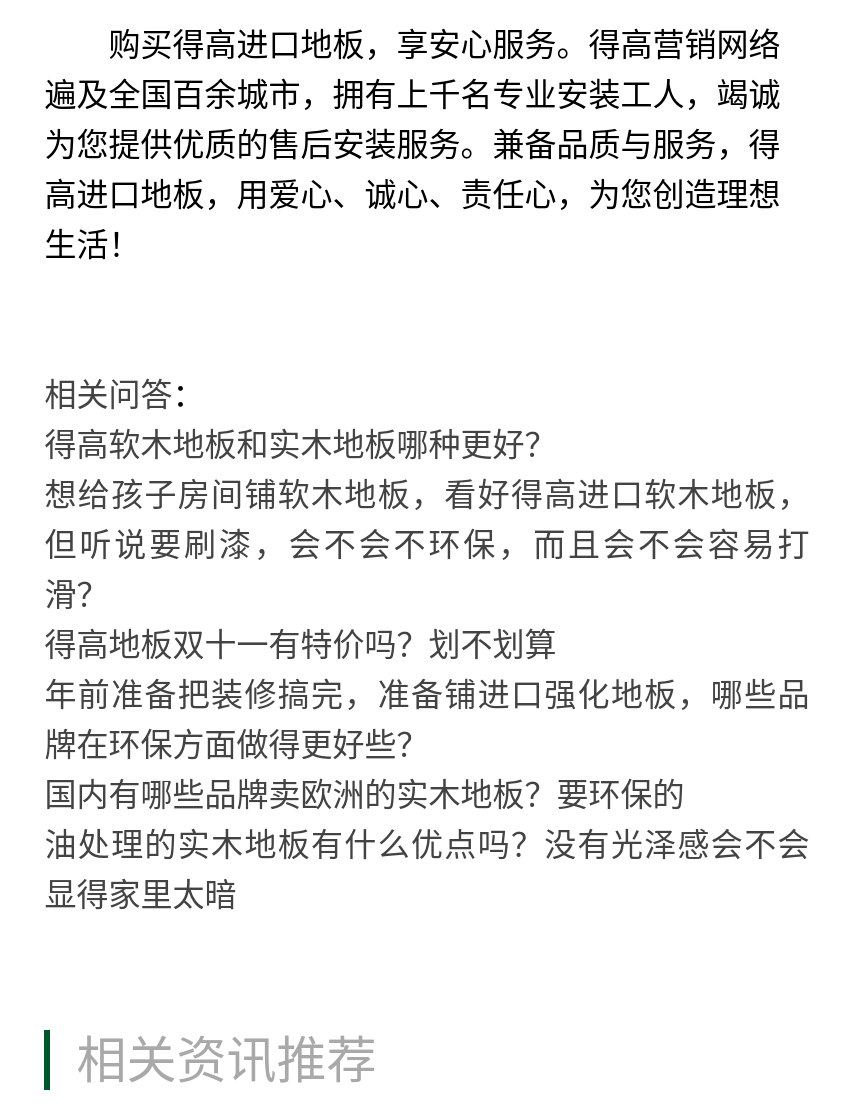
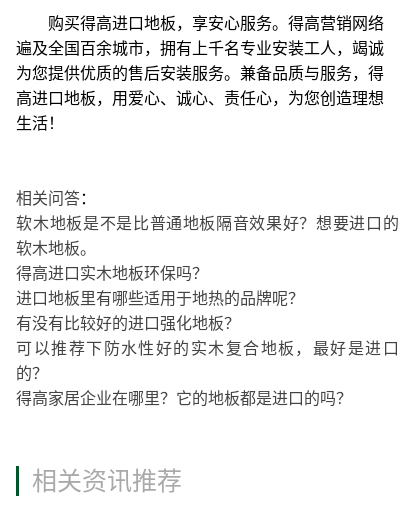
[44,429,810,913] 得高软木地板和实木地板哪种更好？ | 想给孩子房间铺软木地板，看好得高进口软木地板， | 但听说要刷漆，会不会不环保，而且会不会容易打 | 滑？ | 得高地板双十一有特价吗？划不划算 | 年前准备把装修搞完，准备铺进口强化地板，哪些品 | 牌在环保方面做得更好些？ | 国内有哪些品牌卖欧洲的实木地板？要环保的 | 油处理的实木地板有什么优点吗？没有光泽感会不会 | 显得家里太暗 -> [16,215,399,407] 软木地板是不是比普通地板隔音效果好？想要进口的 | 软木地板。 | 得高进口实木地板环保吗？ | 进口地板里有哪些适用于地热的品牌呢？ | 有没有比较好的进口强化地板？ | 可以推荐下防水性好的实木复合地板，最好是进口 | 的？ | 得高家居企业在哪里？它的地板都是进口的吗？

